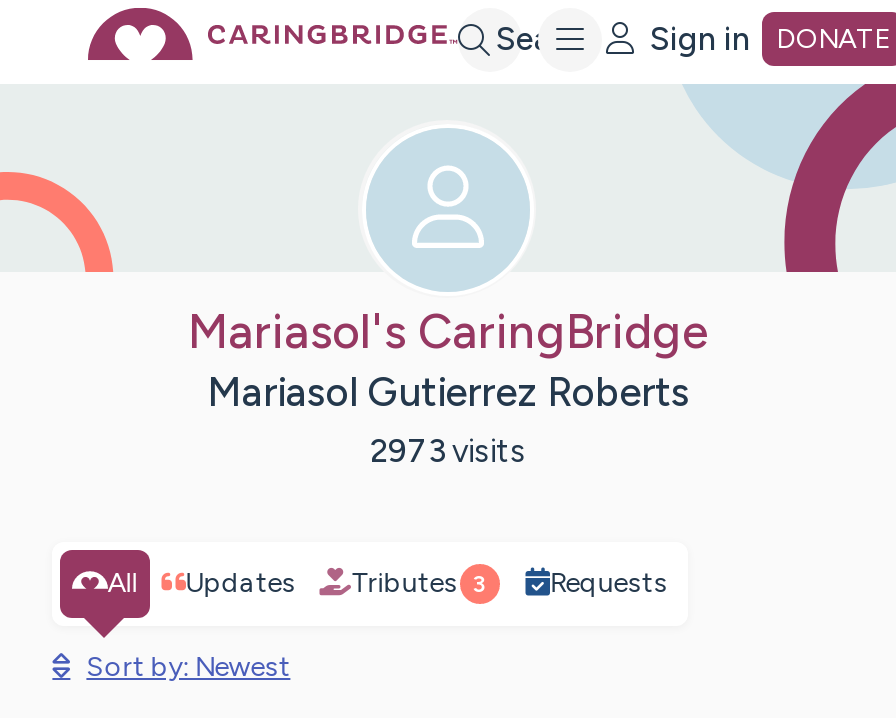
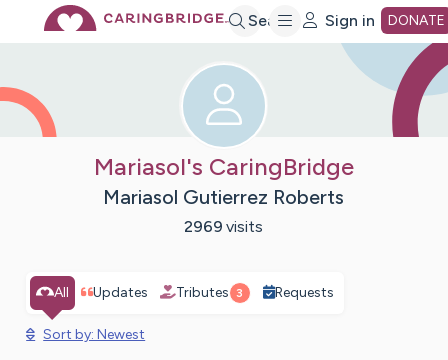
[370,432,526,470] 2973 visits -> [184,217,263,236] 2969 visits

